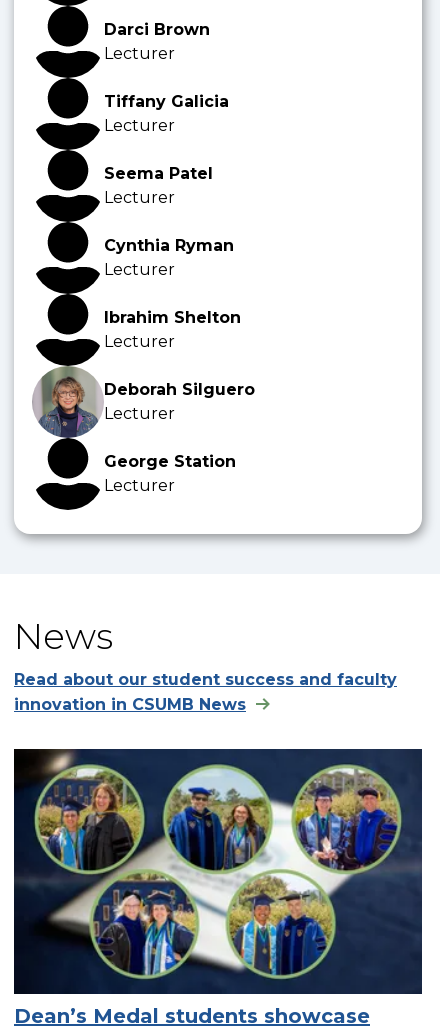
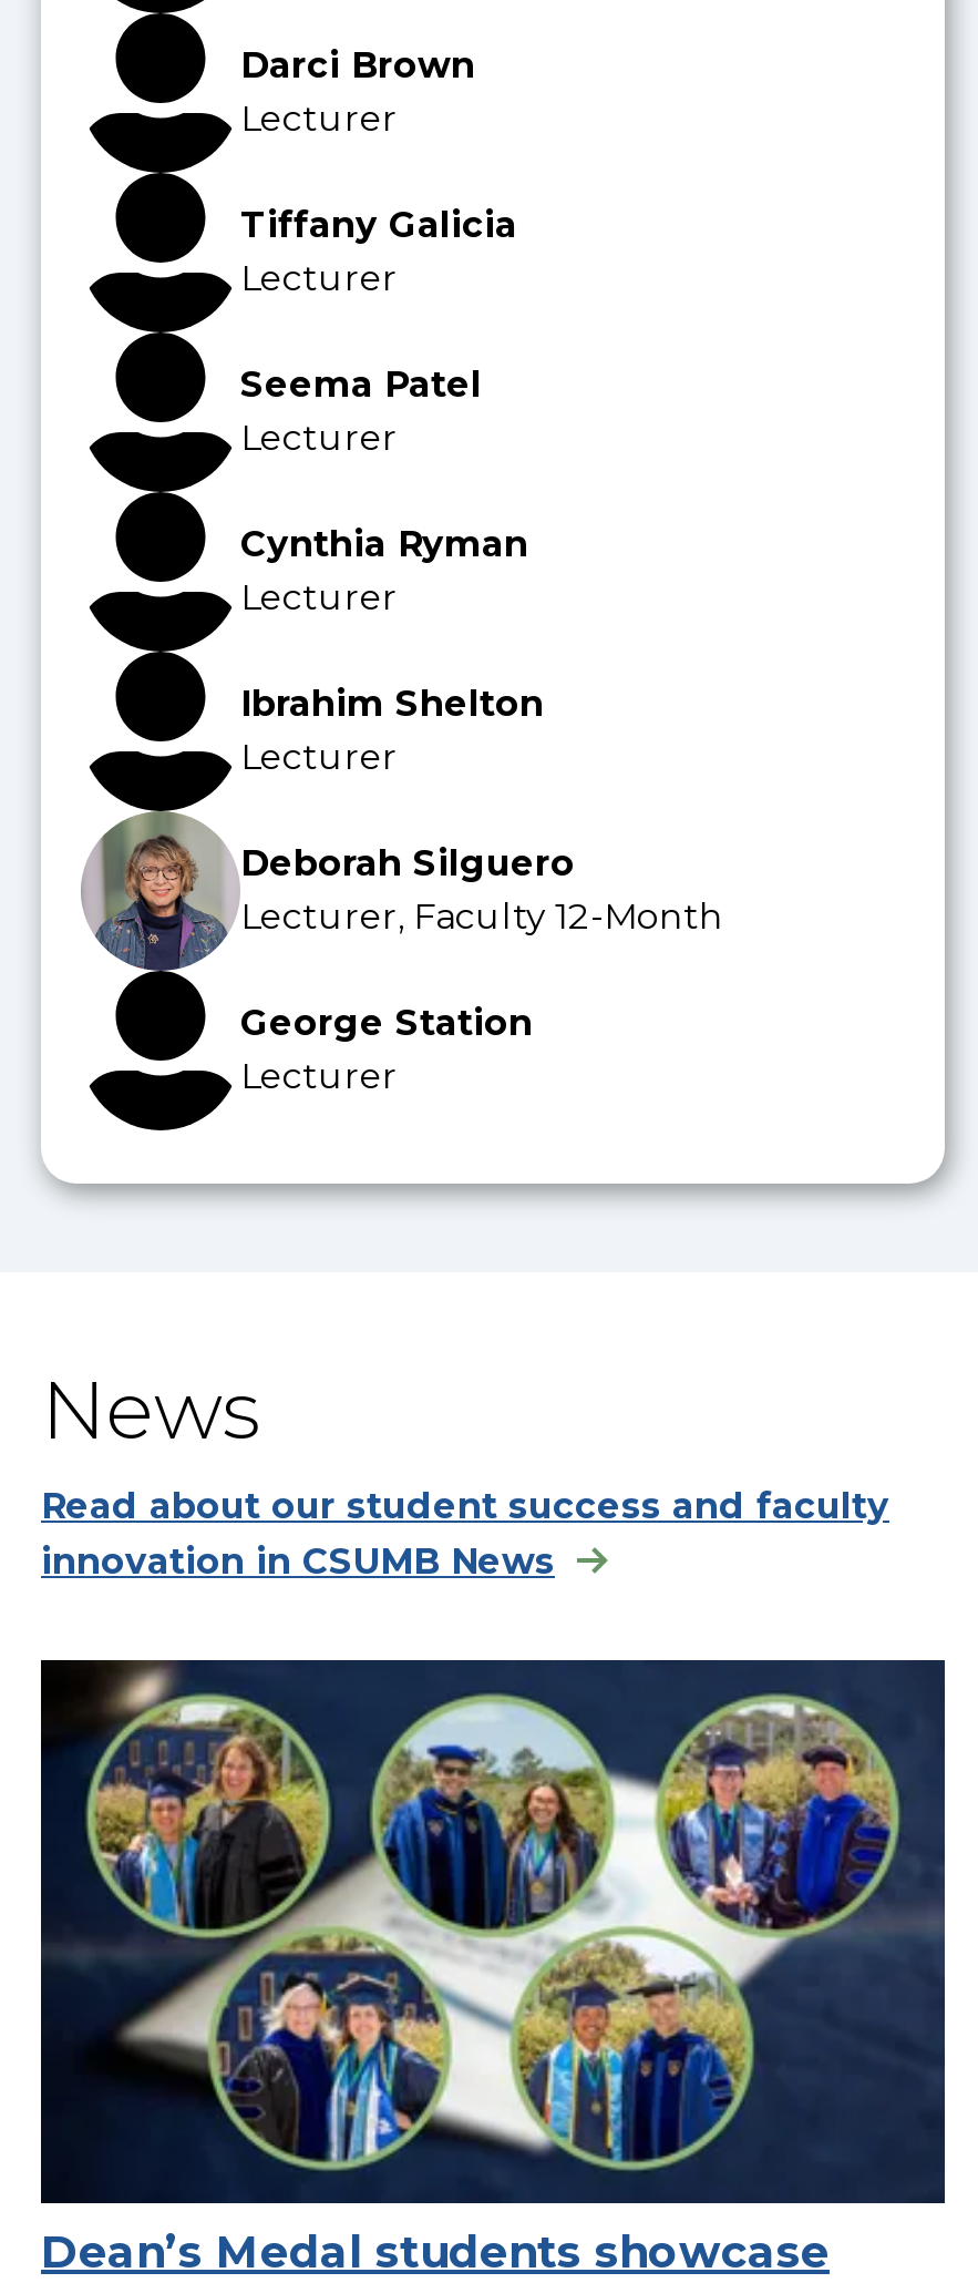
[104,404,175,423] Lecturer -> [240,896,723,938] Lecturer, Faculty 12-Month

